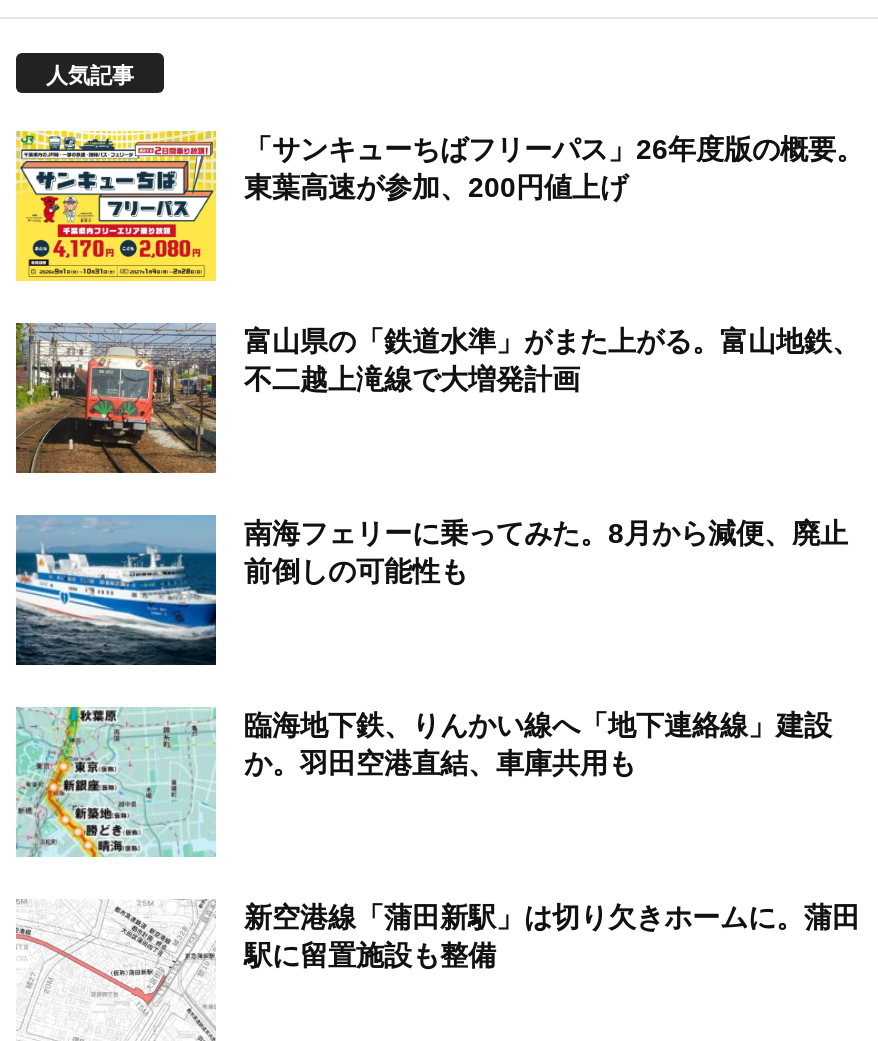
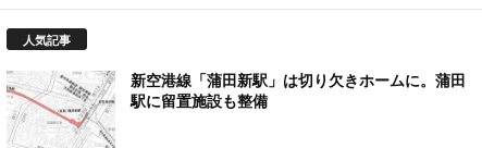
[14,129,864,283] [image] | 「サンキューちばフリーパス」26年度版の概要。 | 東葉高速が参加、200円値上げ -> none
[14,321,860,475] [image] | 富山県の「鉄道水準」がまた上がる。富山地鉄、 | 不二越上滝線で大増発計画 -> none
[14,513,848,667] [image] | 南海フェリーに乗ってみた。8月から減便、廃止 | 前倒しの可能性も -> none
[14,707,832,861] [image] | 臨海地下鉄、りんかい線へ「地下連絡線」建設 | か。羽田空港直結、車庫共用も -> none

